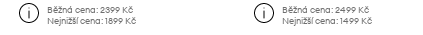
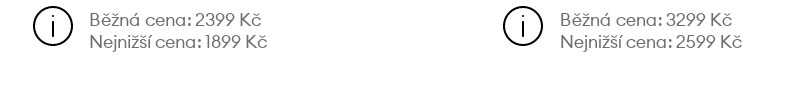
[282,4,369,15] Běžná cena: 2499 Kč -> [560,7,732,29] Běžná cena: 3299 Kč
[282,15,372,26] Nejnižší cena: 1499 Kč -> [560,29,742,51] Nejnižší cena: 2599 Kč

